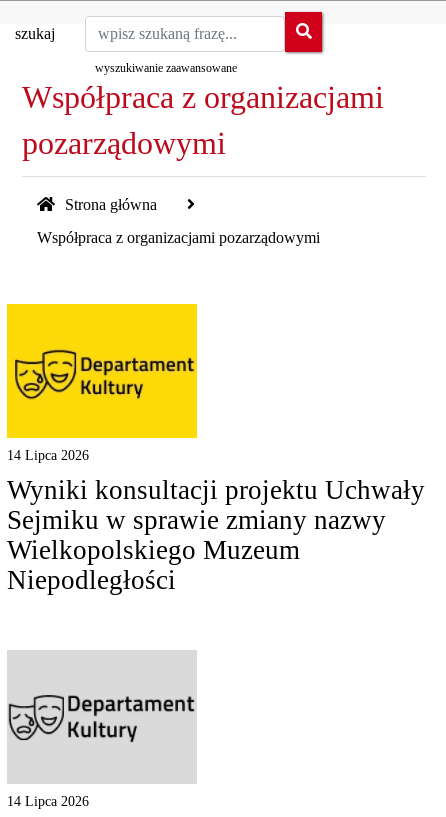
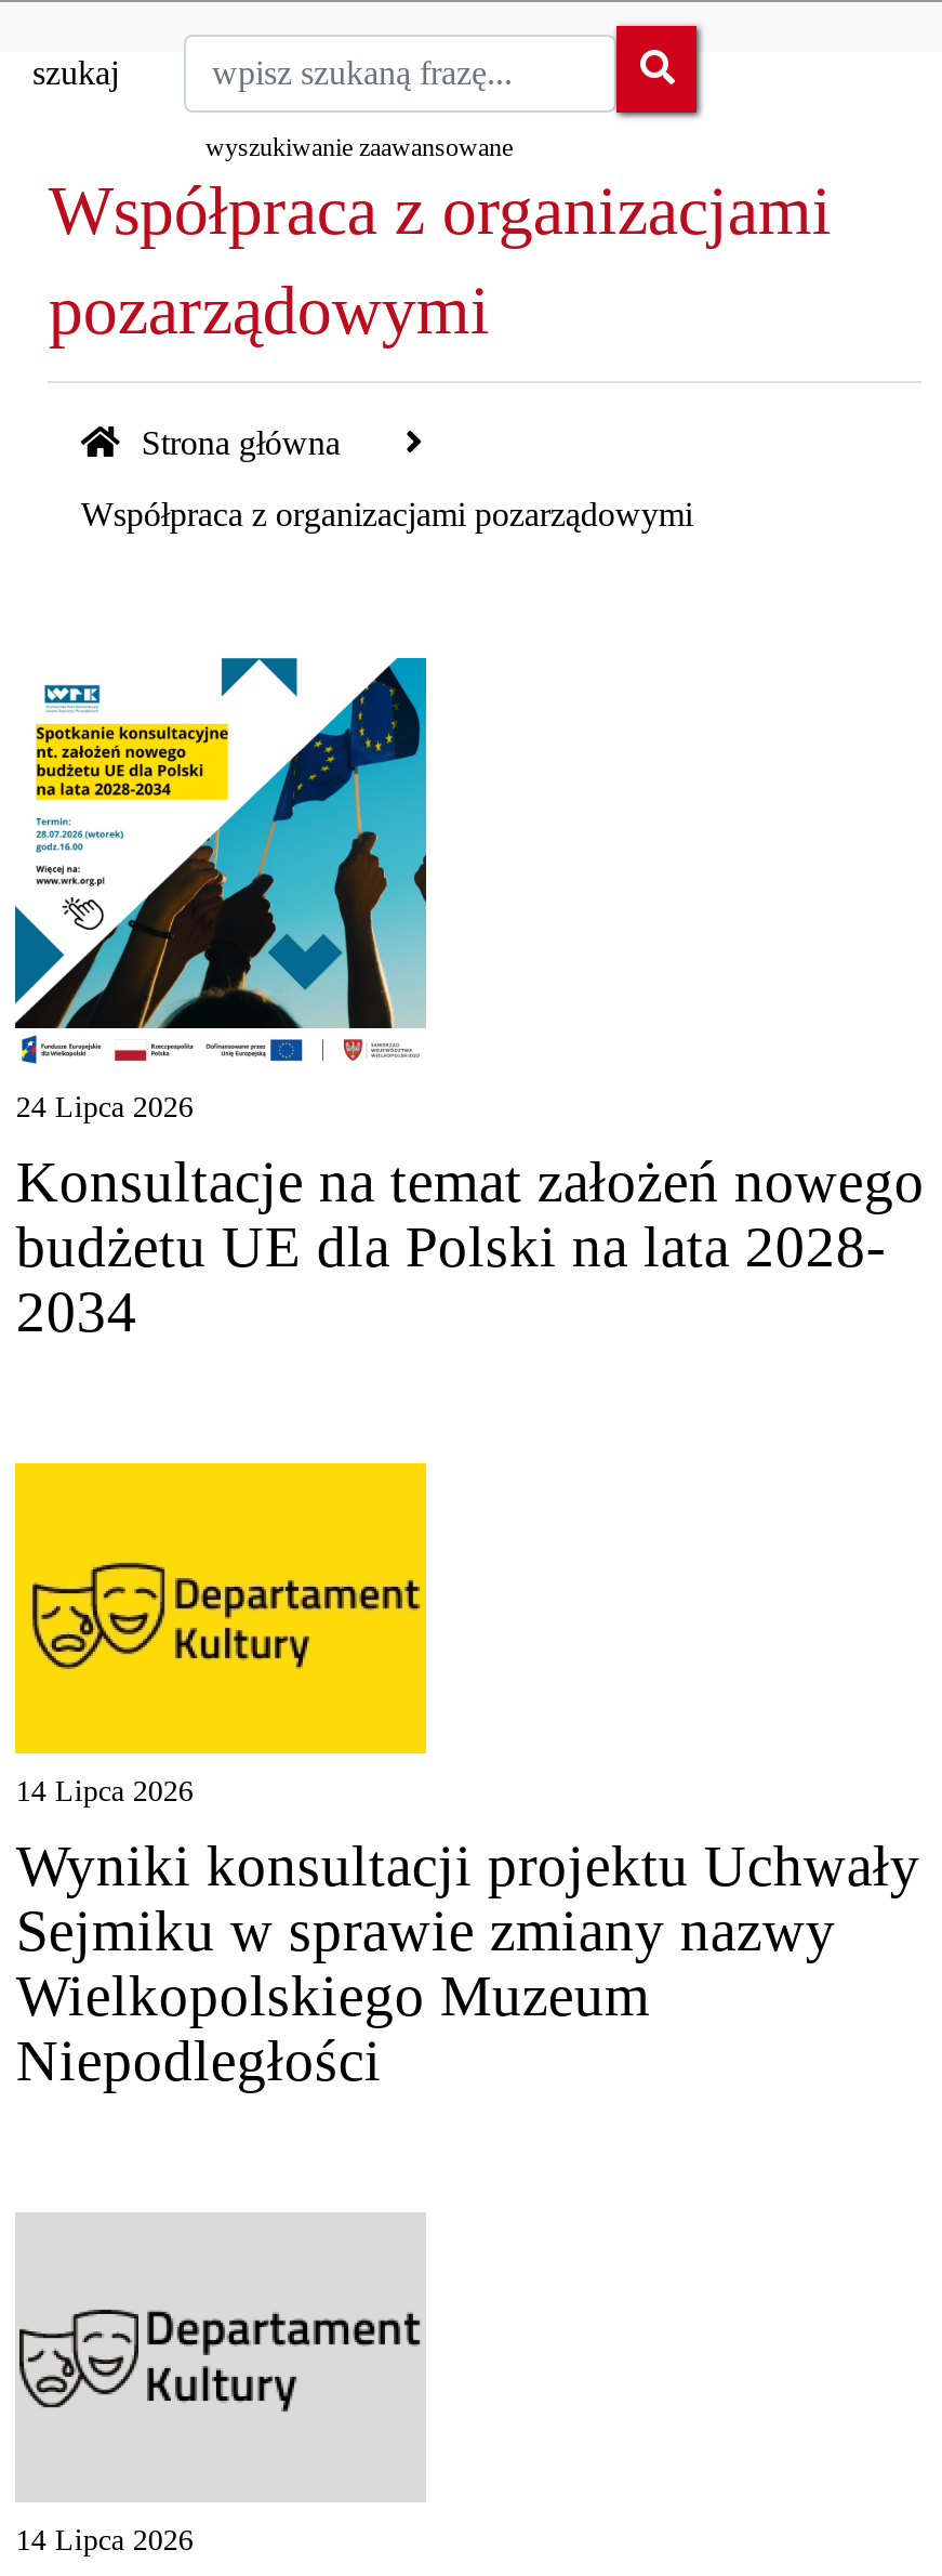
none -> [13,656,924,1343] [image] | 24 Lipca 2026 | Konsultacje na temat założeń nowego | budżetu UE dla Polski na lata 2028- | 2034

